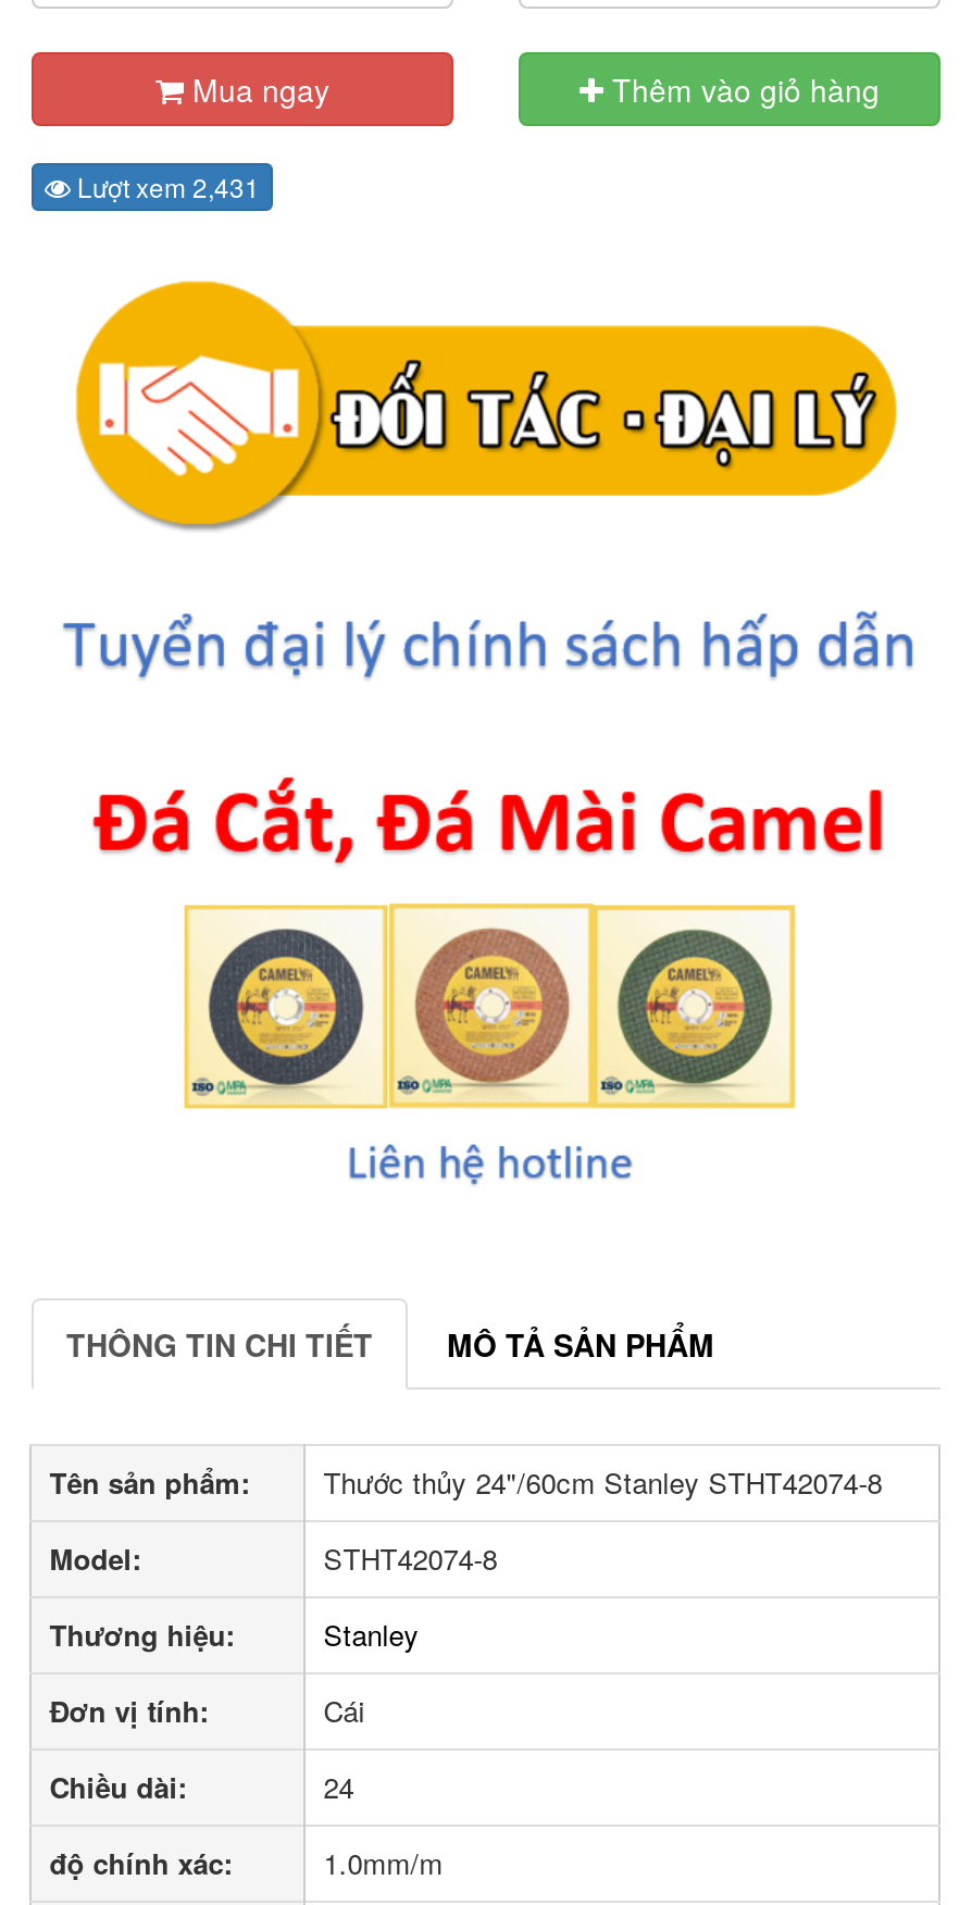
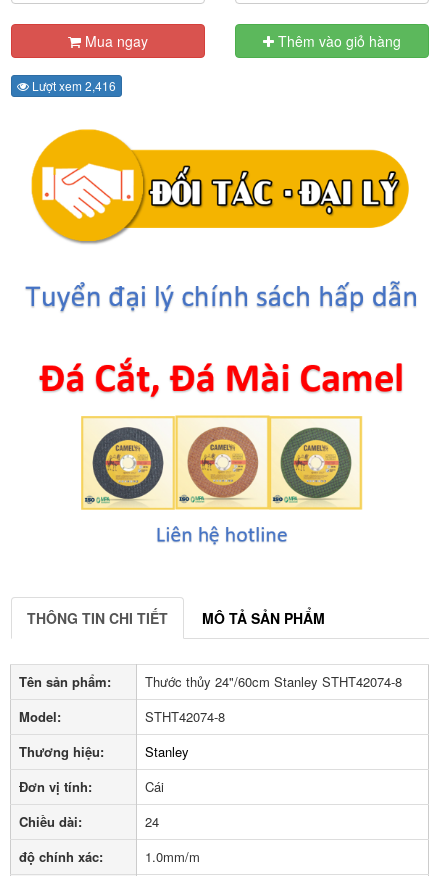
[71,167,260,204] Lượt xem 2,431 -> [29,77,116,94] Lượt xem 2,416

